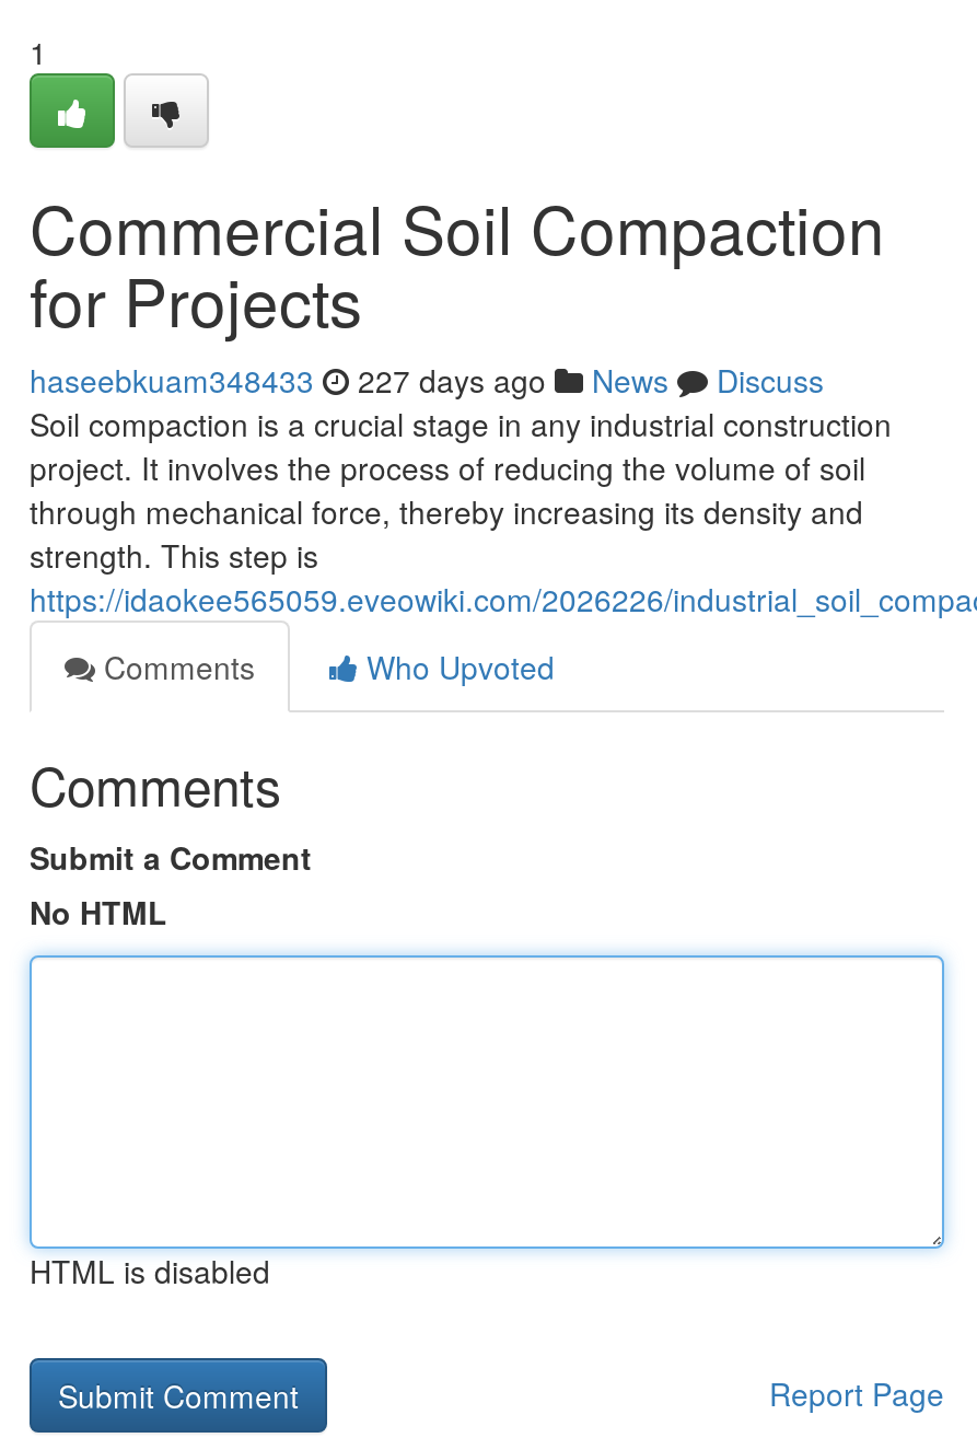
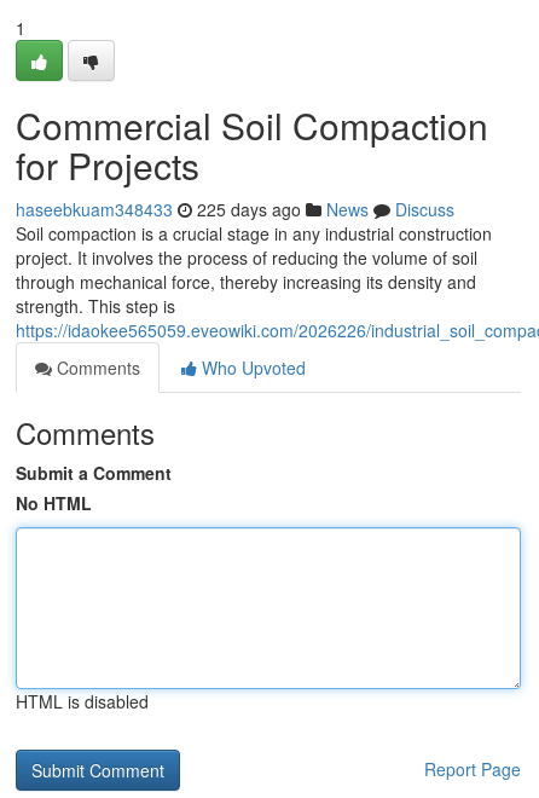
[30,358,824,402] haseebkuam348433 227 days ago News Discuss -> [16,197,454,221] haseebkuam348433 225 days ago News Discuss

